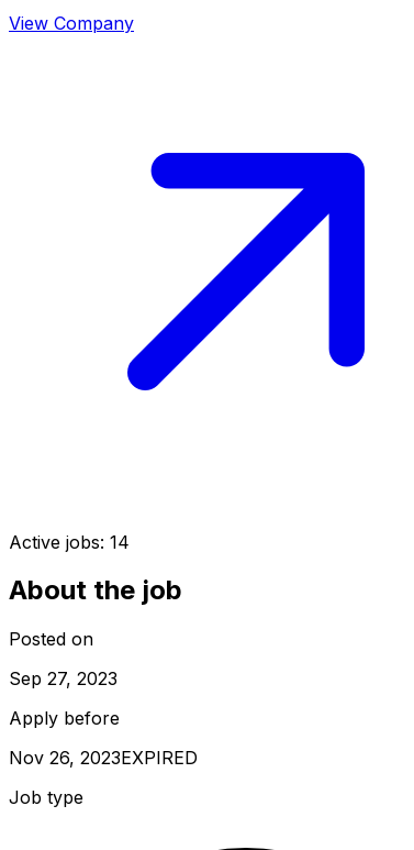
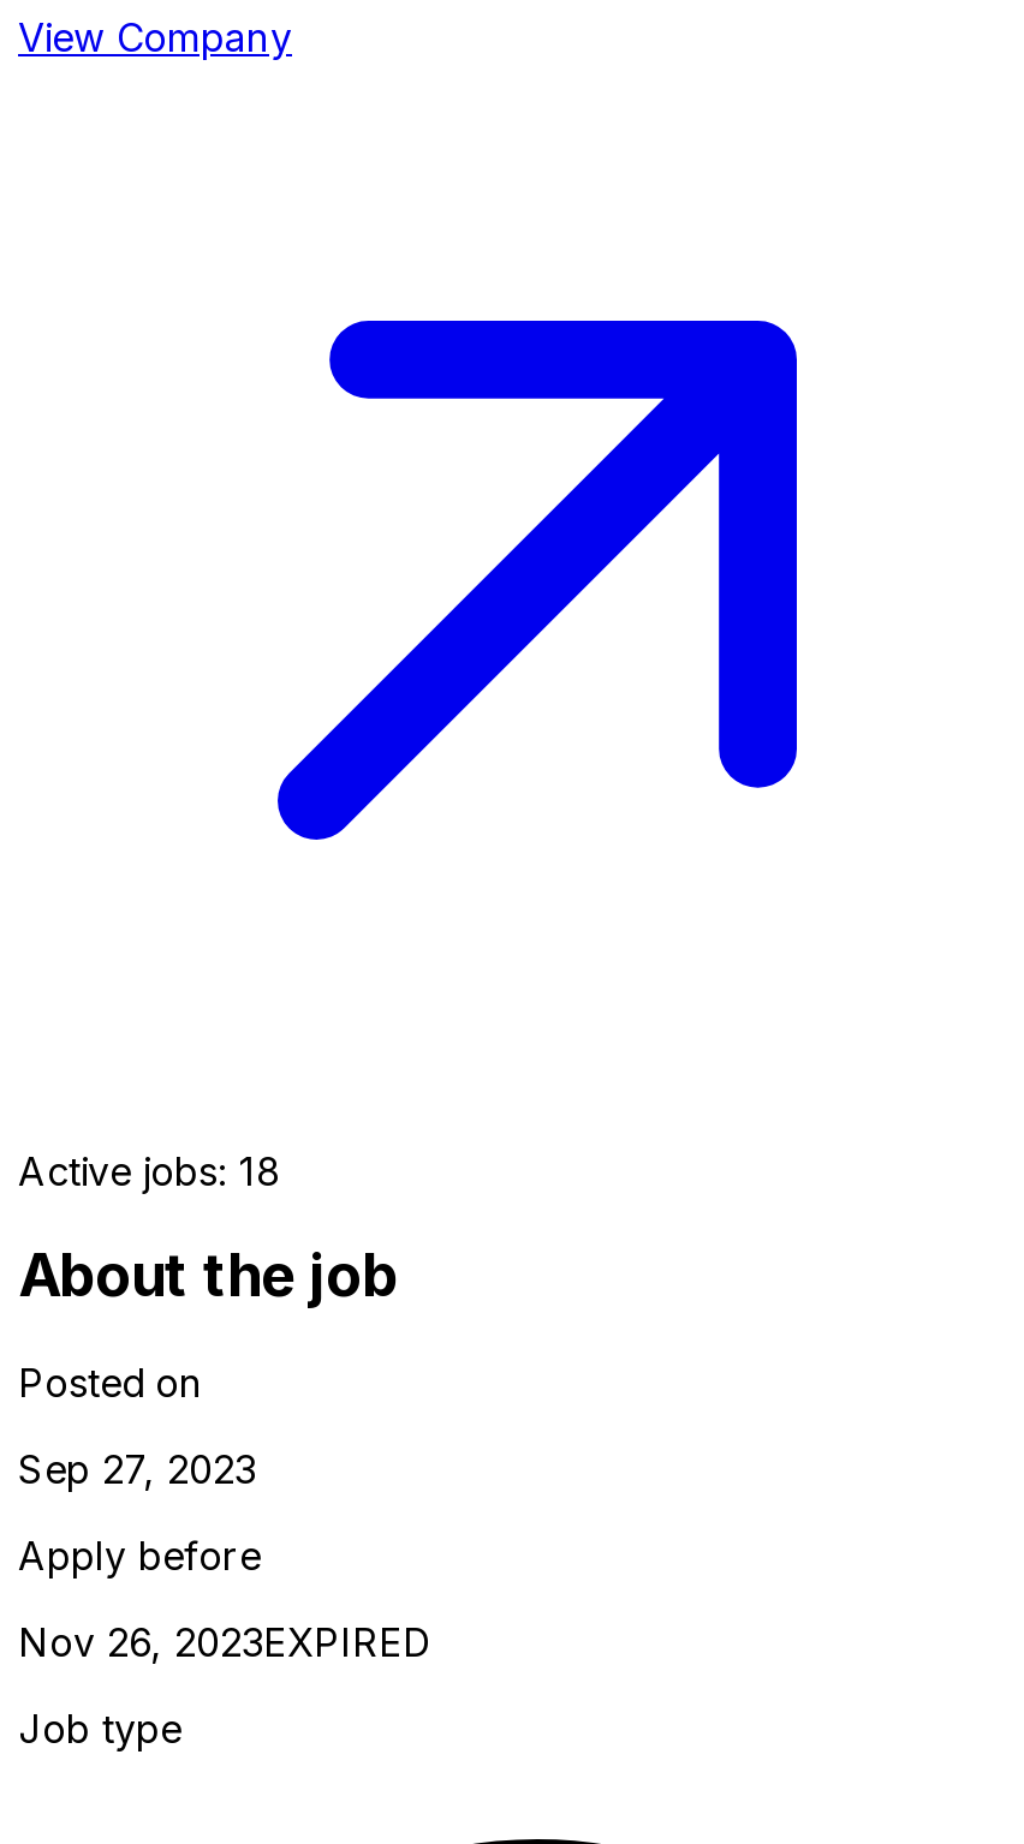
[9,531,130,553] Active jobs: 14 -> [18,1146,280,1194] Active jobs: 18

